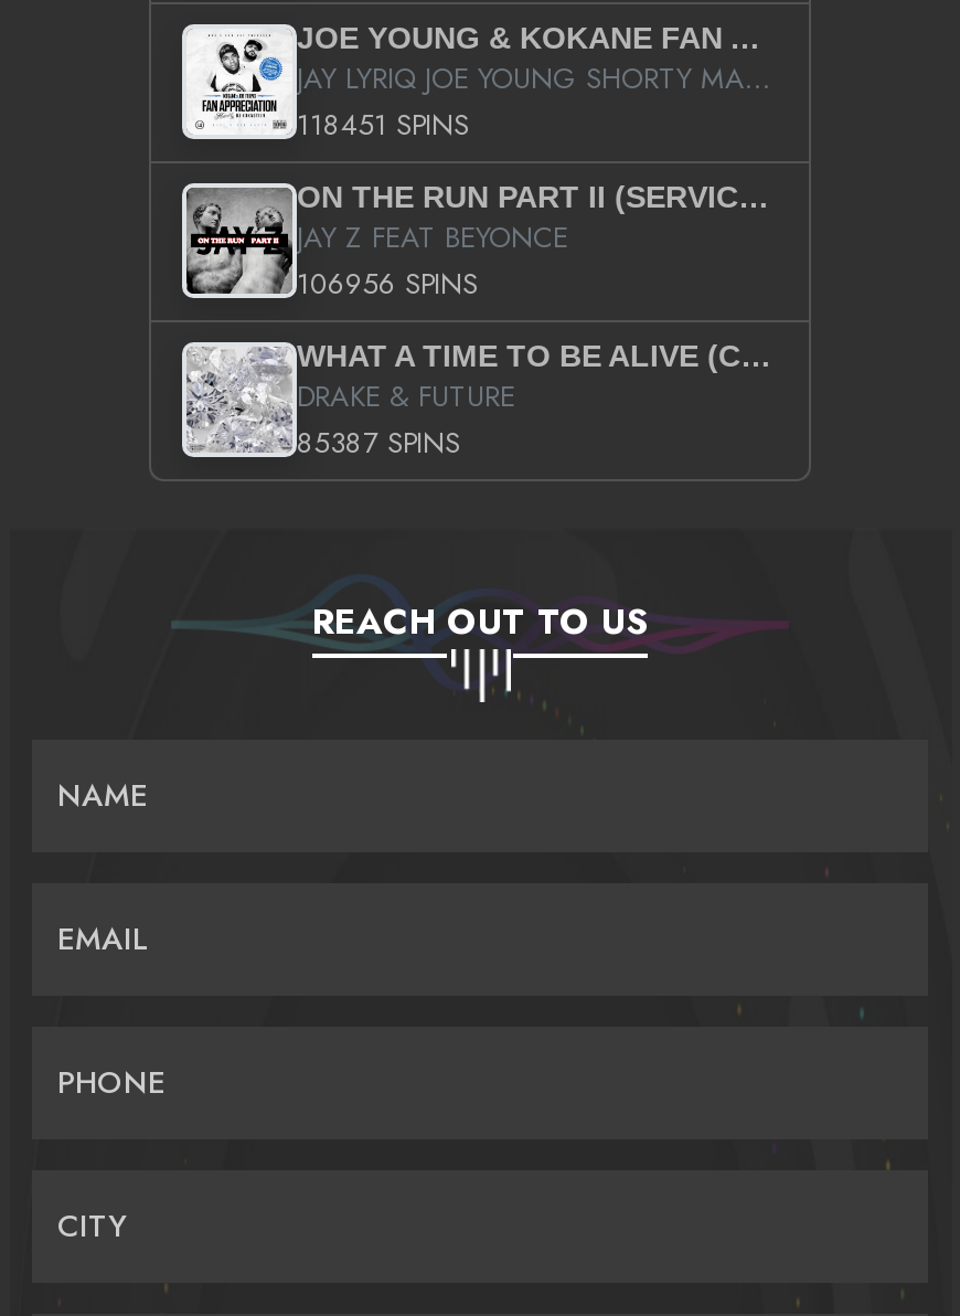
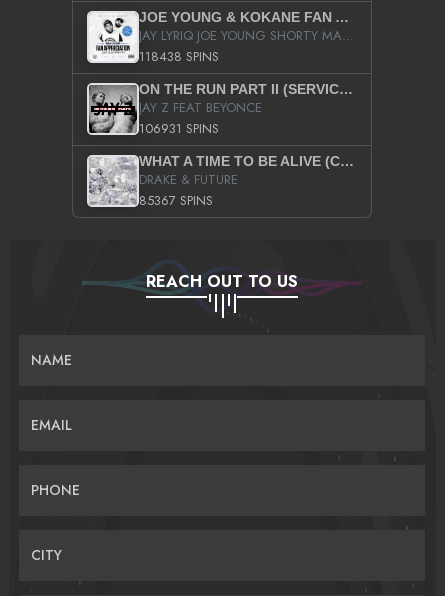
[297,104,469,146] 118451 SPINS -> [139,47,219,66] 118438 SPINS
[297,263,478,305] 106956 SPINS -> [139,119,219,138] 106931 SPINS
[297,422,460,464] 85387 SPINS -> [139,191,213,210] 85367 SPINS

